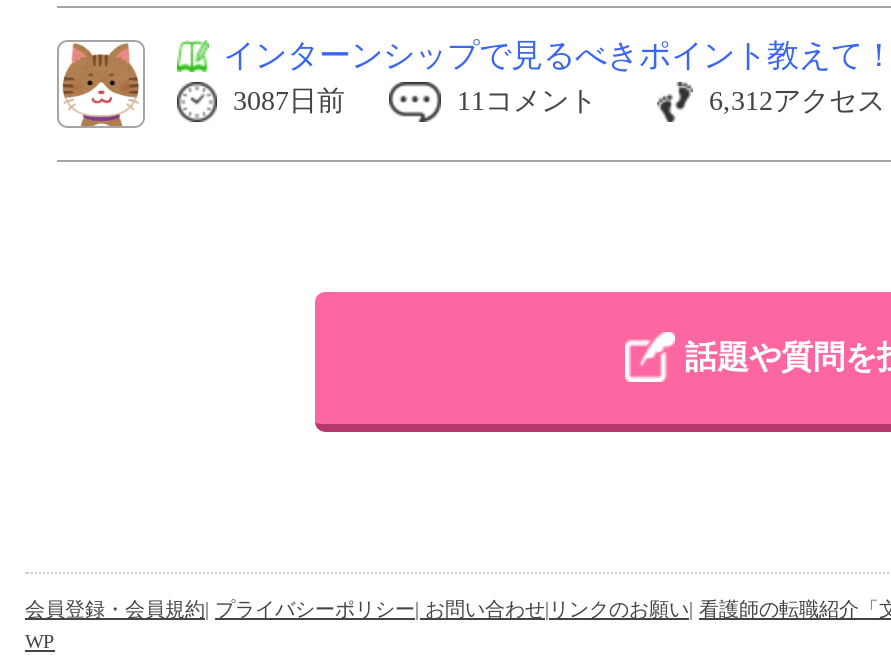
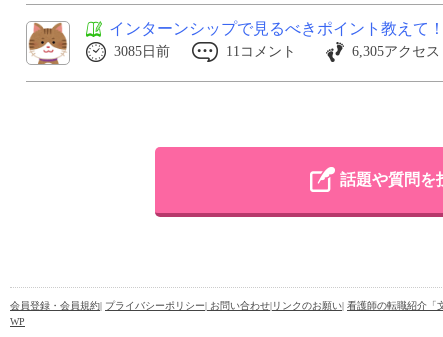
[233,86,345,116] 3087日前 -> [114,44,170,59] 3085日前
[709,86,885,116] 6,312アクセス -> [352,44,440,59] 6,305アクセス

